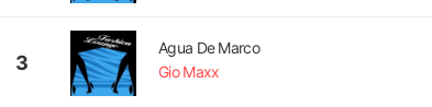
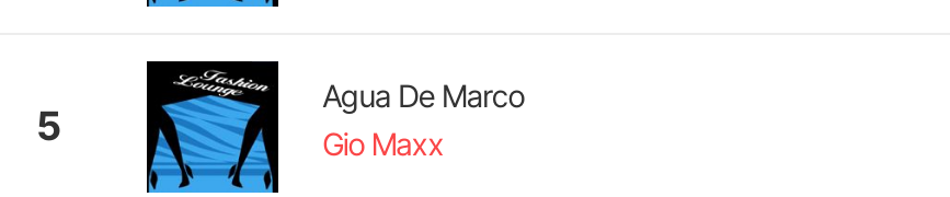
[15,51,27,74] 3 -> [36,103,60,149] 5

